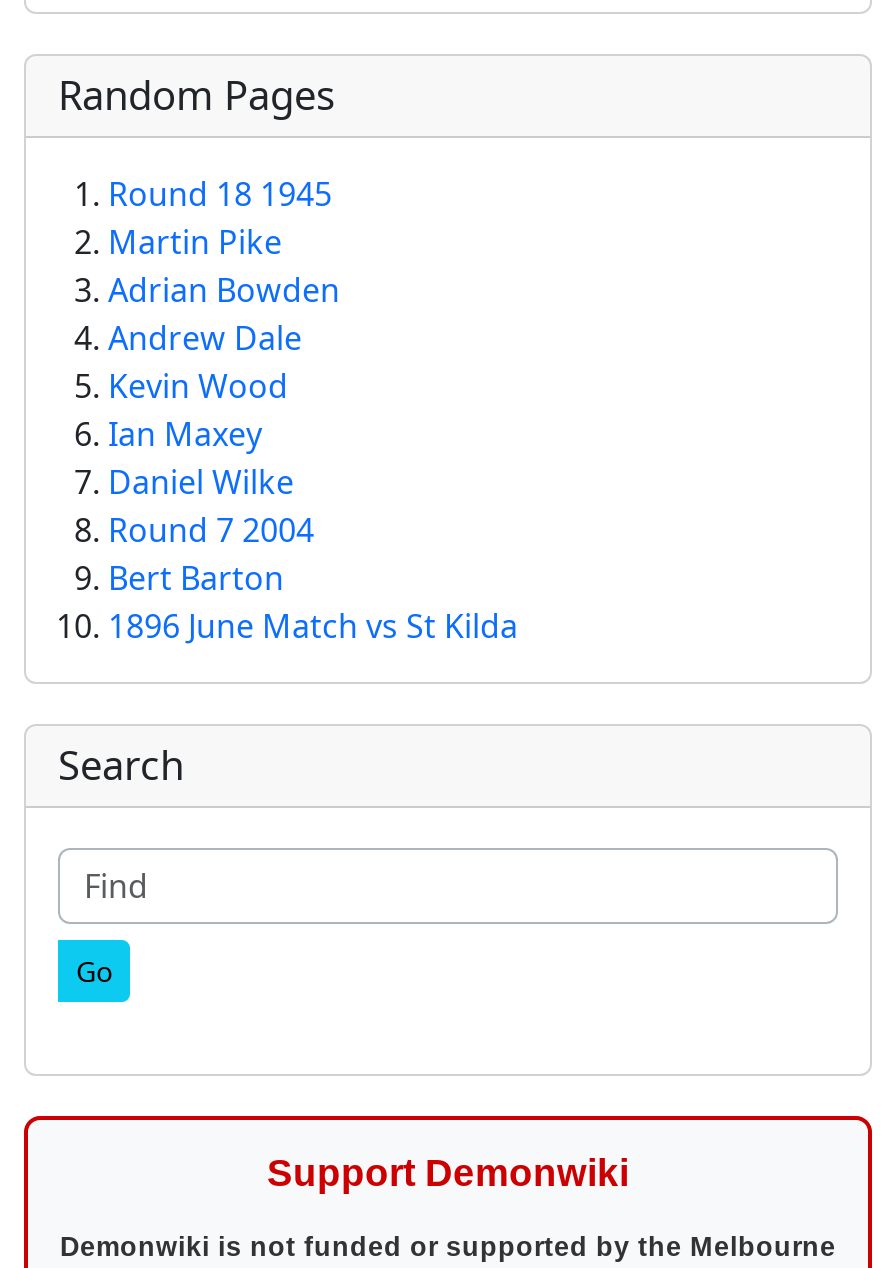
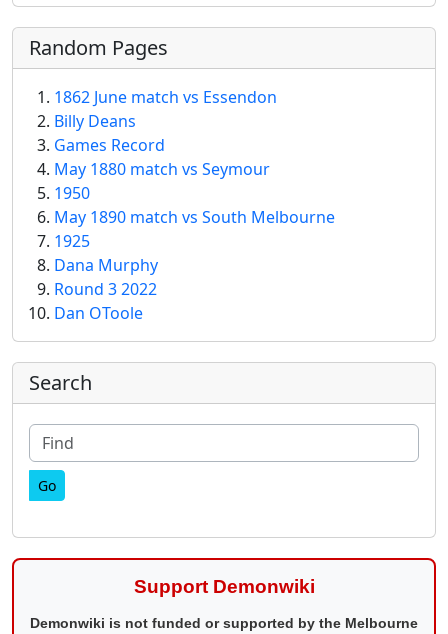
[108,173,518,649] Round 18 1945 | Martin Pike | Adrian Bowden | Andrew Dale | Kevin Wood | Ian Maxey | Daniel Wilke | Round 7 2004 | Bert Barton | 1896 June Match vs St Kilda -> [54,86,335,324] 1862 June match vs Essendon | Billy Deans | Games Record | May 1880 match vs Seymour | 1950 | May 1890 match vs South Melbourne | 1925 | Dana Murphy | Round 3 2022 | Dan OToole

